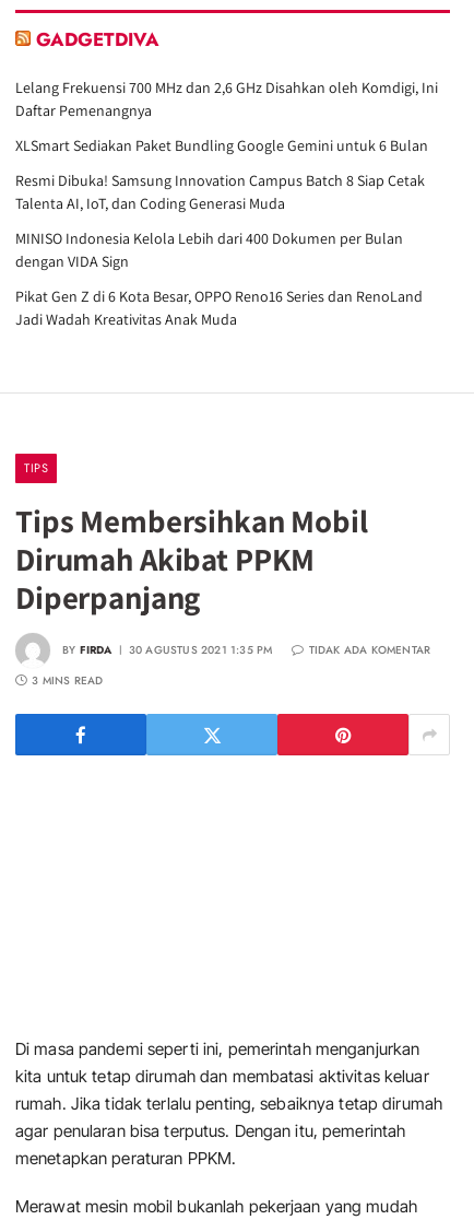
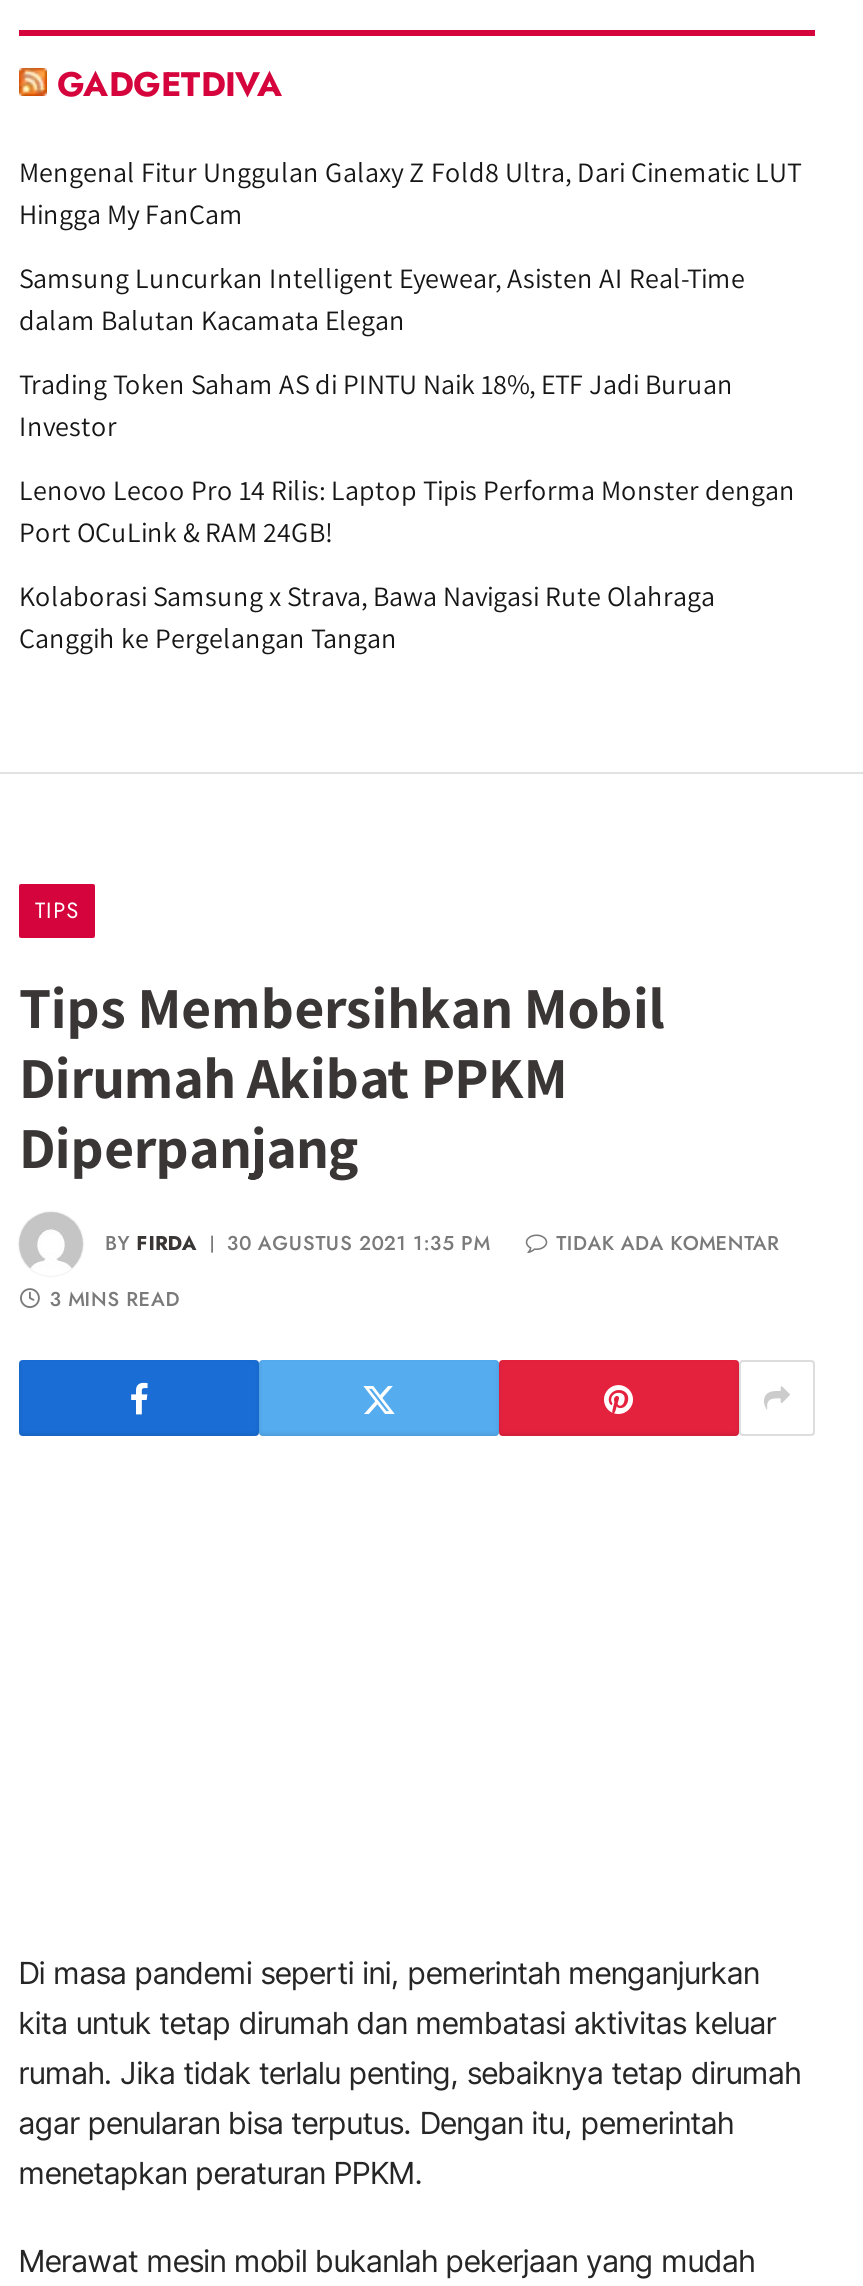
[15,78,438,121] Lelang Frekuensi 700 MHz dan 2,6 GHz Disahkan oleh Komdigi, Ini | Daftar Pemenangnya -> [19,155,801,233] Mengenal Fitur Unggulan Galaxy Z Fold8 Ultra, Dari Cinematic LUT | Hingga My FanCam
[15,136,428,156] XLSmart Sediakan Paket Bundling Google Gemini untuk 6 Bulan -> [19,261,745,339] Samsung Luncurkan Intelligent Eyewear, Asisten AI Real-Time | dalam Balutan Kacamata Elegan
[15,171,425,213] Resmi Dibuka! Samsung Innovation Campus Batch 8 Siap Cetak | Talenta AI, IoT, dan Coding Generasi Muda -> [19,367,733,445] Trading Token Saham AS di PINTU Naik 18%, ETF Jadi Buruan | Investor
[15,229,403,271] MINISO Indonesia Kelola Lebih dari 400 Dokumen per Bulan | dengan VIDA Sign -> [19,473,795,551] Lenovo Lecoo Pro 14 Rilis: Laptop Tipis Performa Monster dengan | Port OCuLink & RAM 24GB!
[15,287,423,329] Pikat Gen Z di 6 Kota Besar, OPPO Reno16 Series dan RenoLand | Jadi Wadah Kreativitas Anak Muda -> [19,579,715,657] Kolaborasi Samsung x Strava, Bawa Navigasi Rute Olahraga | Canggih ke Pergelangan Tangan

